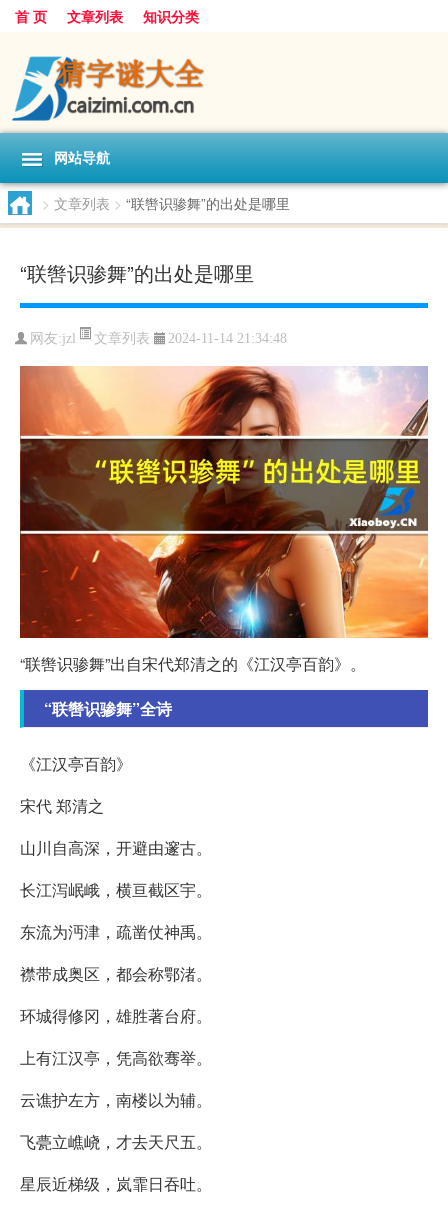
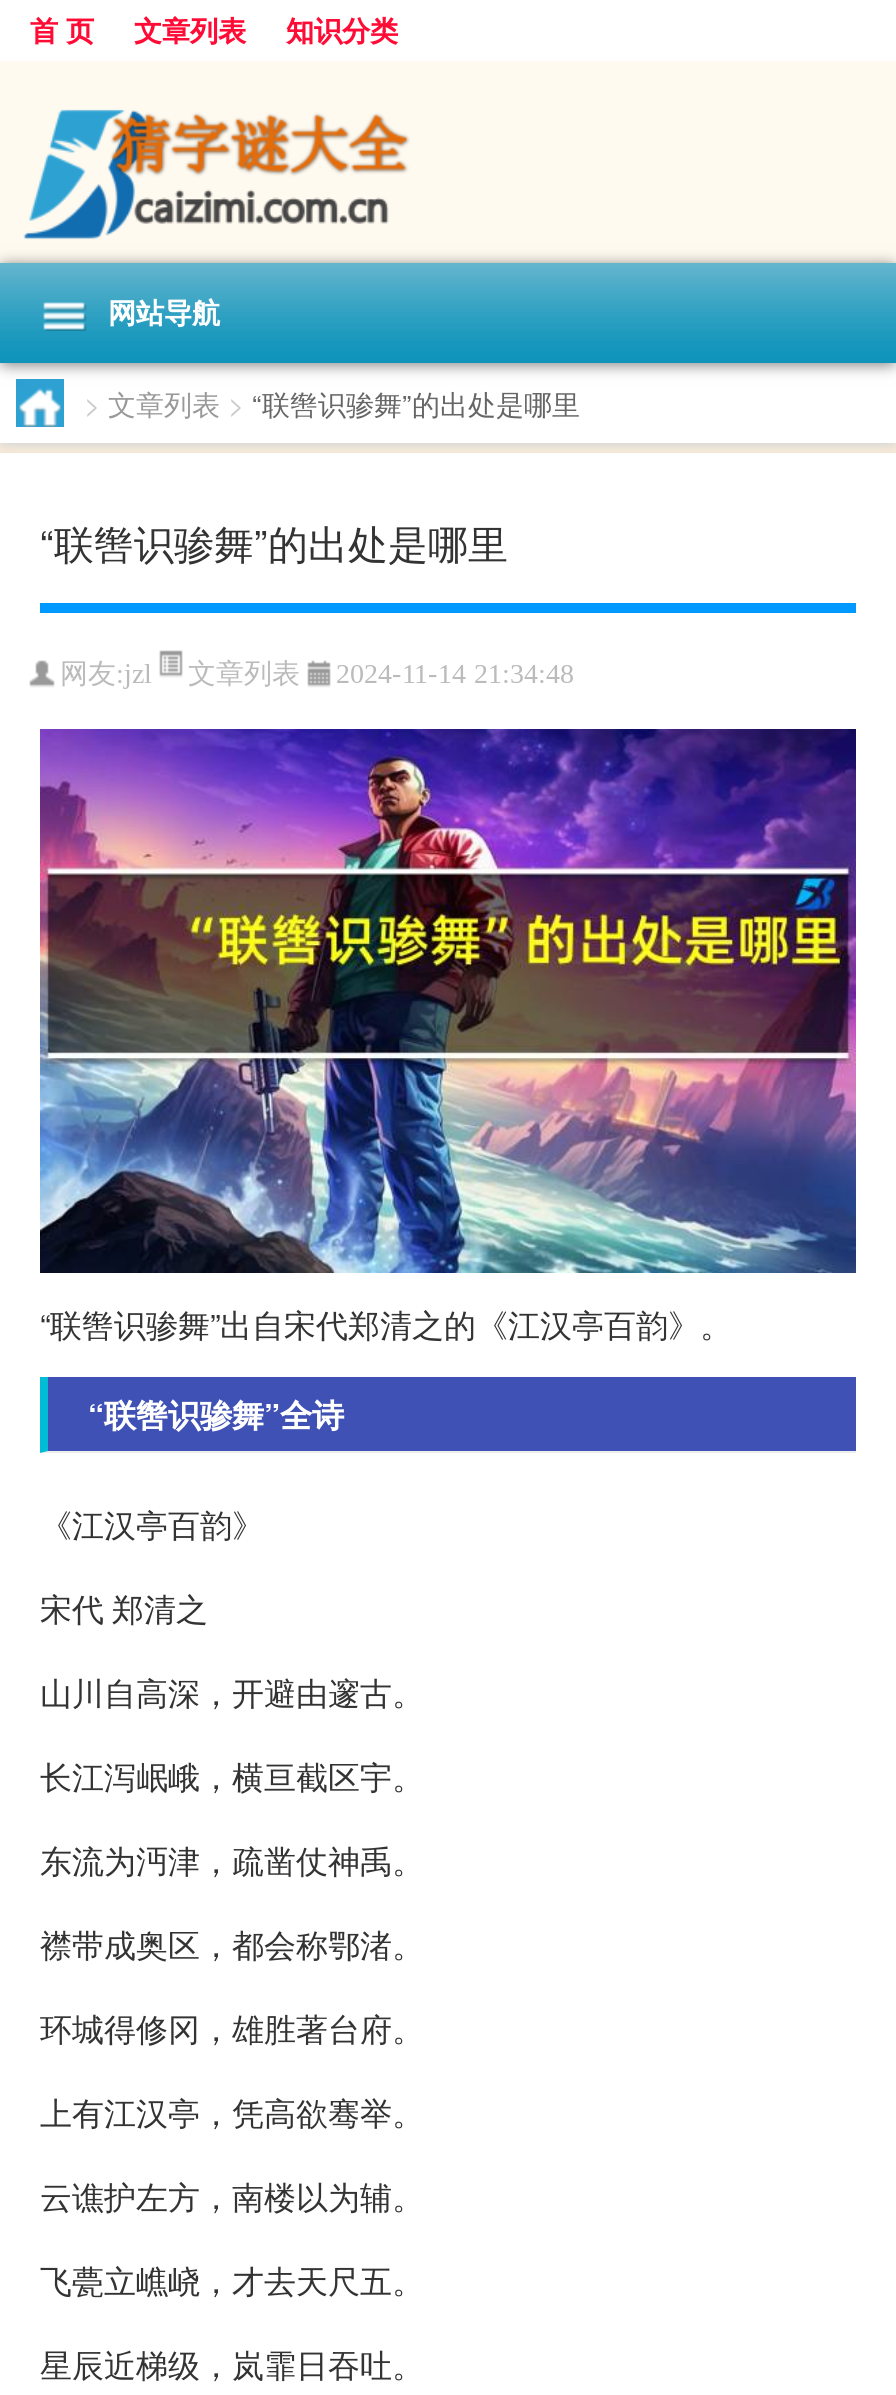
[19,365,429,639] [image] -> [38,727,858,1275] [image]

